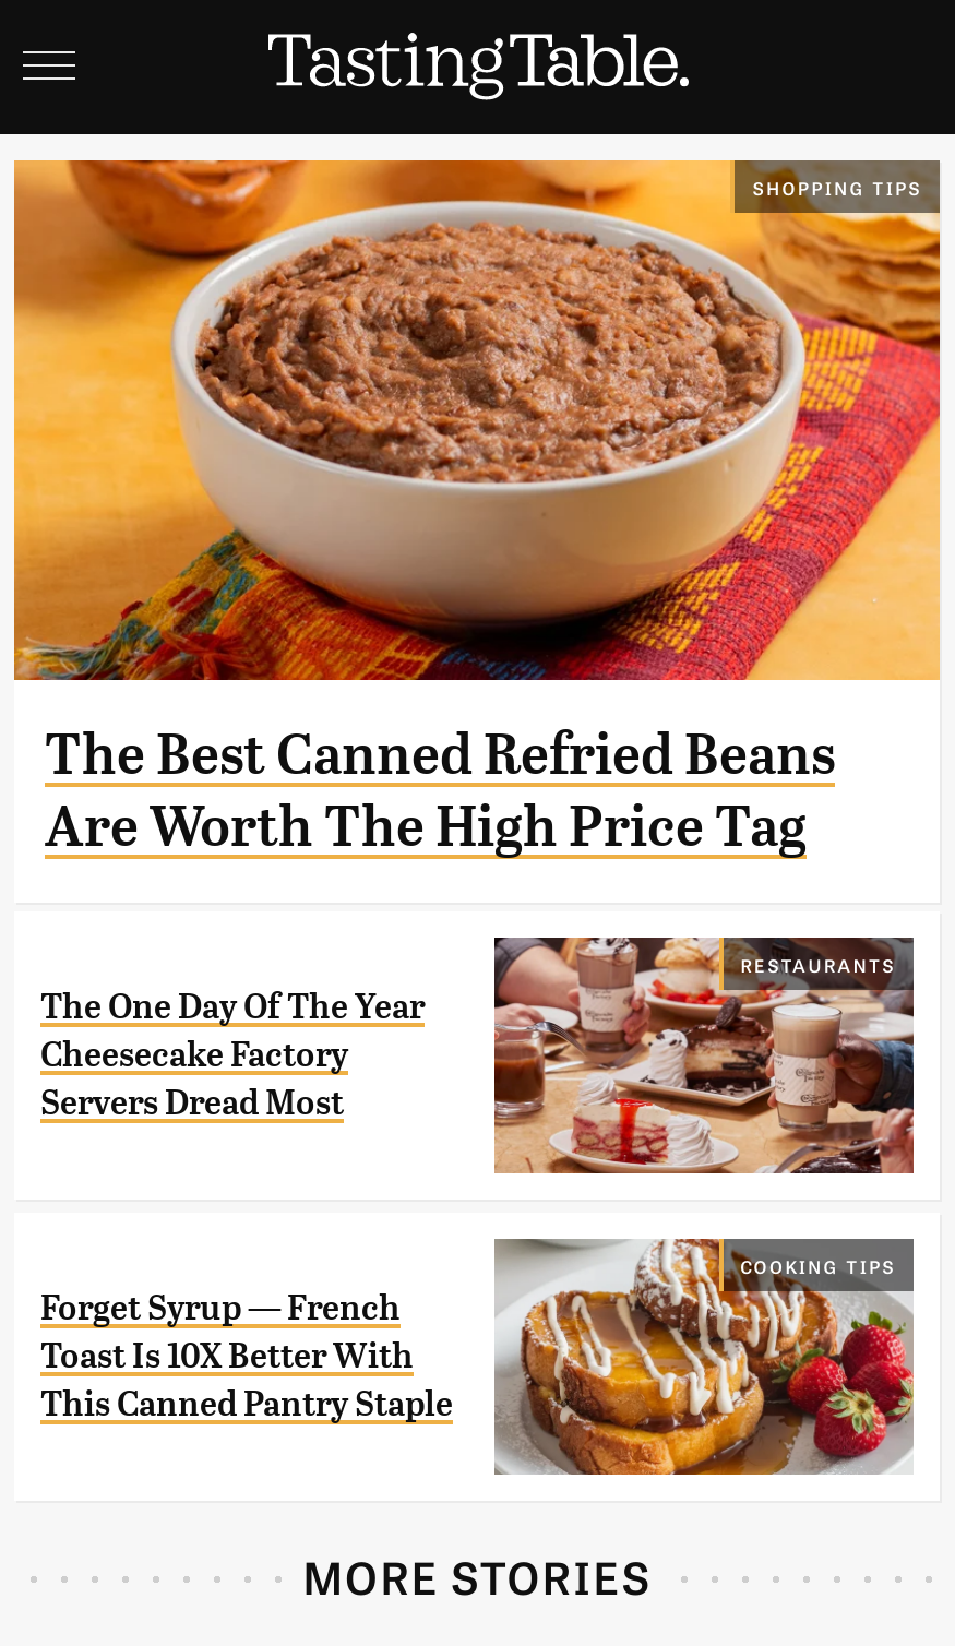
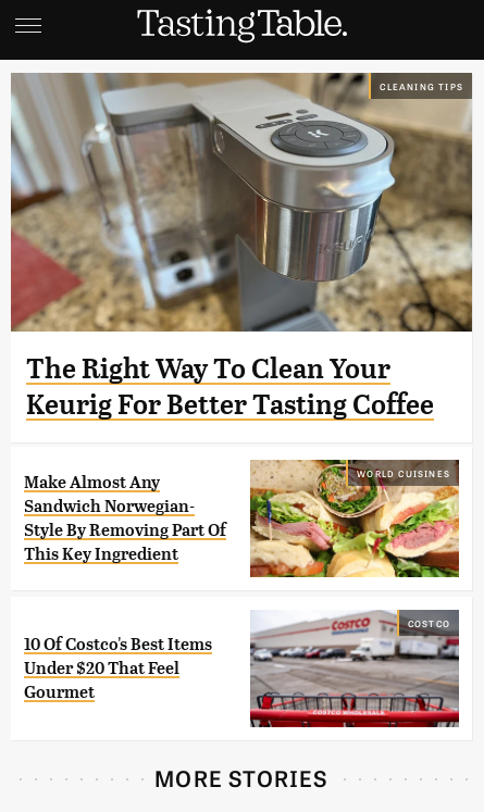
[12,158,942,682] [image] | SHOPPING TIPS -> [10,72,473,333] [image] | CLEANING TIPS
[45,722,835,859] The Best Canned Refried Beans | Are Worth The High Price Tag -> [26,352,434,421] The Right Way To Clean Your | Keurig For Better Tasting Coffee
[40,935,916,1176] [image] | RESTAURANTS | The One Day Of The Year | Cheesecake Factory | Servers Dread Most -> [24,459,460,578] [image] | WORLD CUISINES | Make Almost Any | Sandwich Norwegian- | Style By Removing Part Of | This Key Ingredient
[40,1237,914,1477] [image] | COOKING TIPS | Forget Syrup — French | Toast Is 10X Better With | This Canned Pantry Staple -> [24,610,460,728] [image] | COSTCO | 10 Of Costco's Best Items | Under $20 That Feel | Gourmet

